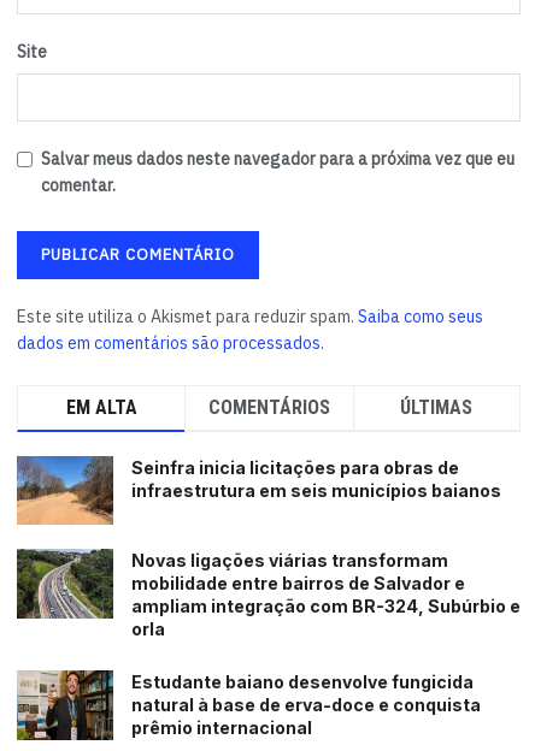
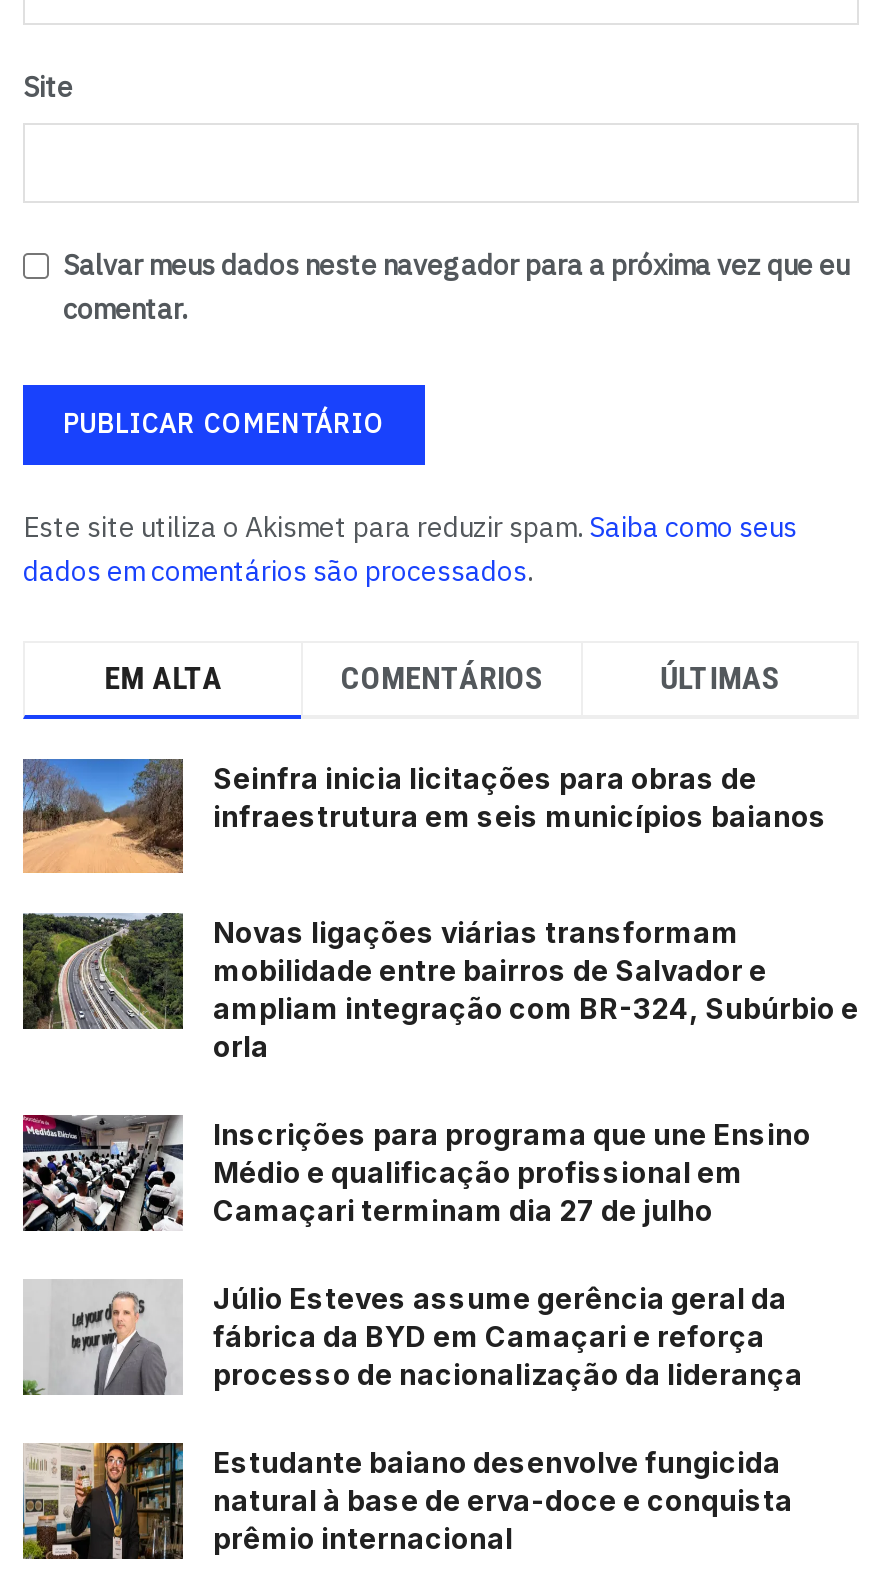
none -> [21,1113,811,1392] [image] | Inscrições para programa que une Ensino | Médio e qualificação profissional em | Camaçari terminam dia 27 de julho | Júlio Esteves assume gerência geral da | fábrica da BYD em Camaçari e reforça | processo de nacionalização da liderança
none -> [21,1279,183,1397] [image]

